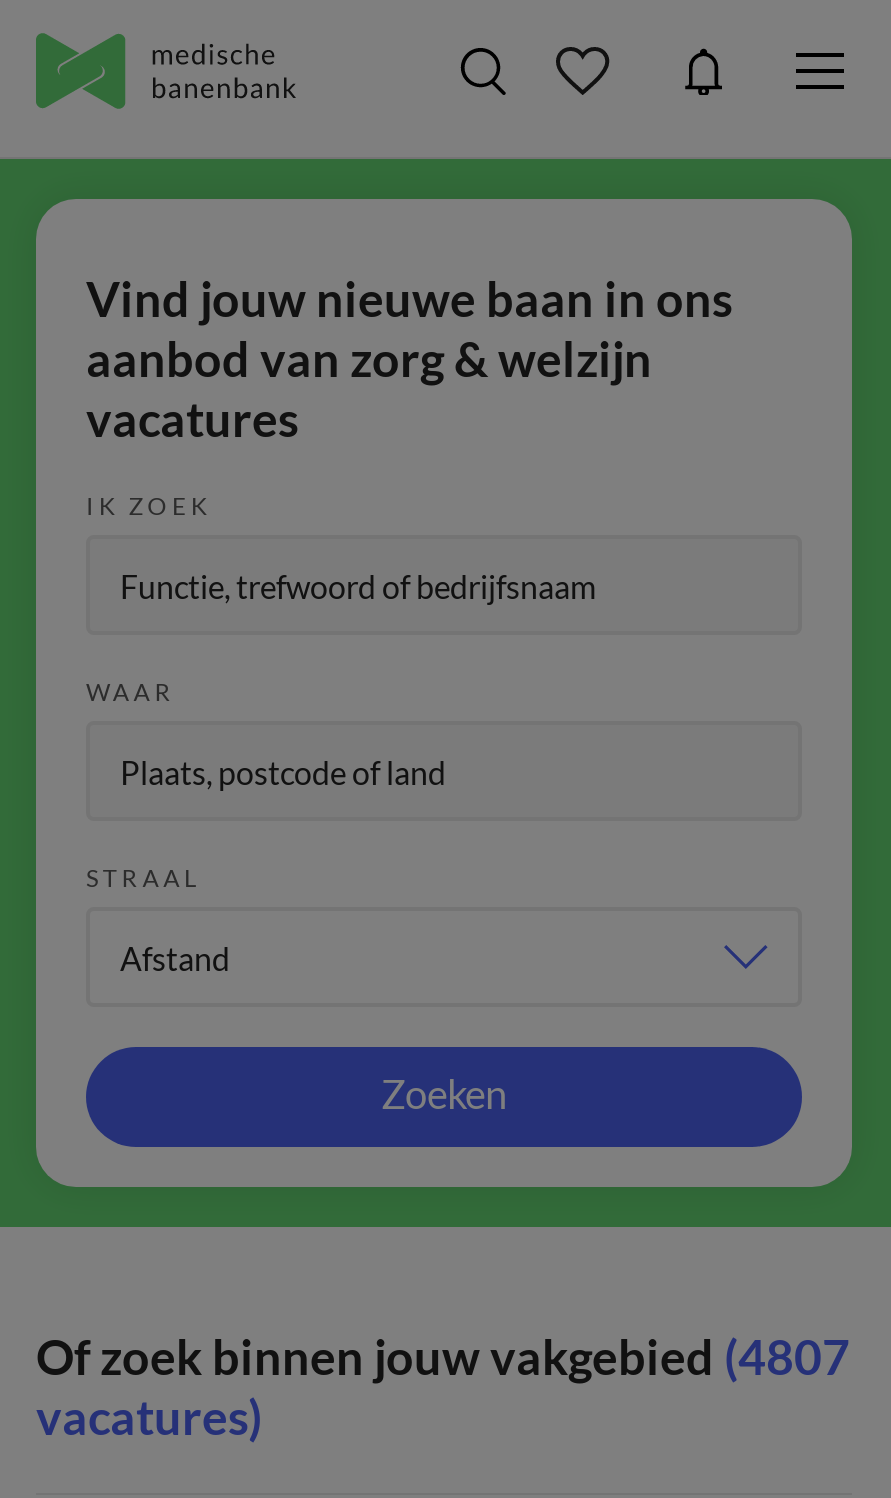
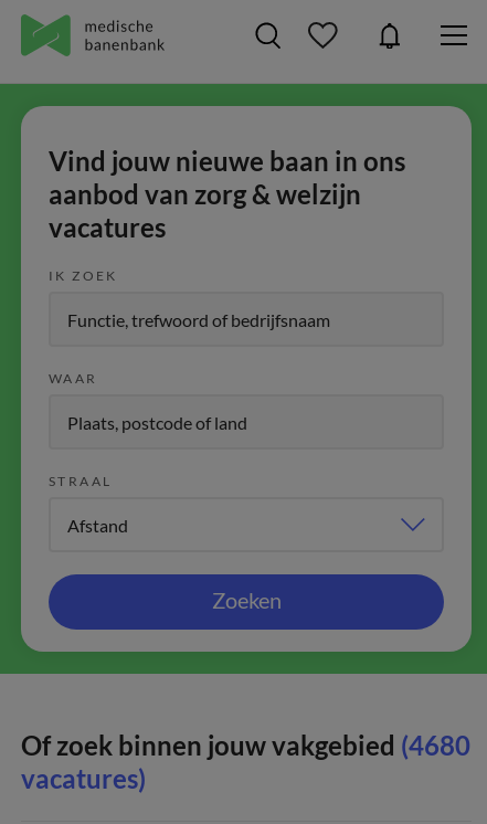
[36,1327,850,1385] Of zoek binnen jouw vakgebied (4807 -> [21,729,470,761] Of zoek binnen jouw vakgebied (4680

